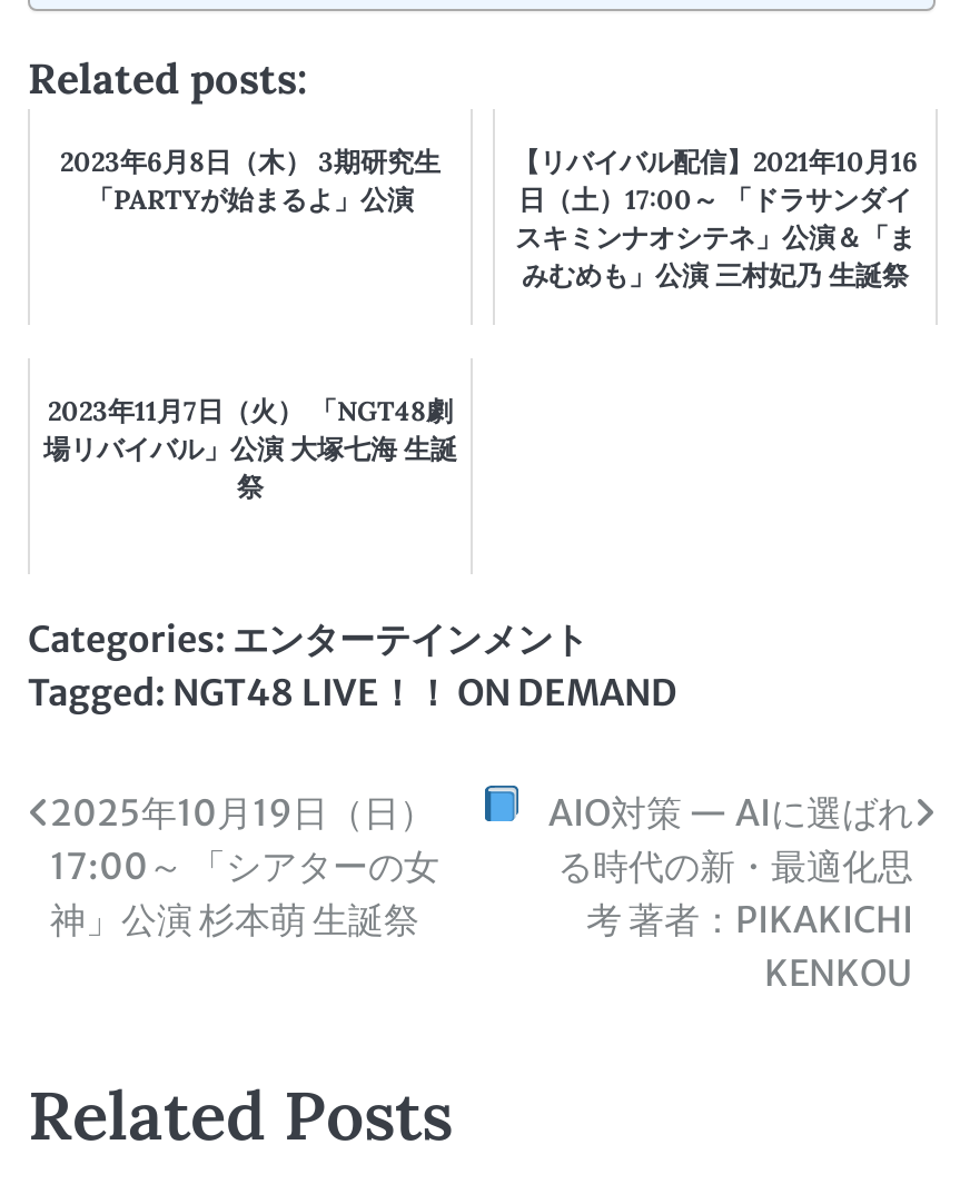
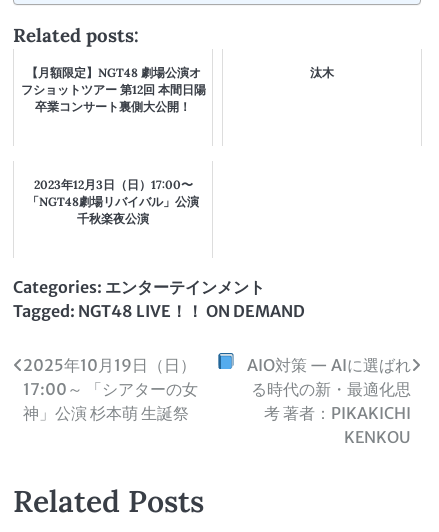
[60,144,441,216] 2023年6月8日（木） 3期研究生 | 「PARTYが始まるよ」公演 -> [20,65,205,114] 【月額限定】NGT48 劇場公演オ | フショットツアー 第12回 本間日陽 | 卒業コンサート裏側大公開！
[513,144,918,291] 【リバイバル配信】2021年10月16 | 日（土）17:00～ 「ドラサンダイ | スキミンナオシテネ」公演＆「ま | みむめも」公演 三村妃乃 生誕祭 -> [310,65,334,80] 汰木
[43,394,457,503] 2023年11月7日（火） 「NGT48劇 | 場リバイバル」公演 大塚七海 生誕 | 祭 -> [27,177,199,226] 2023年12月3日（日）17:00〜 | 「NGT48劇場リバイバル」公演 | 千秋楽夜公演

